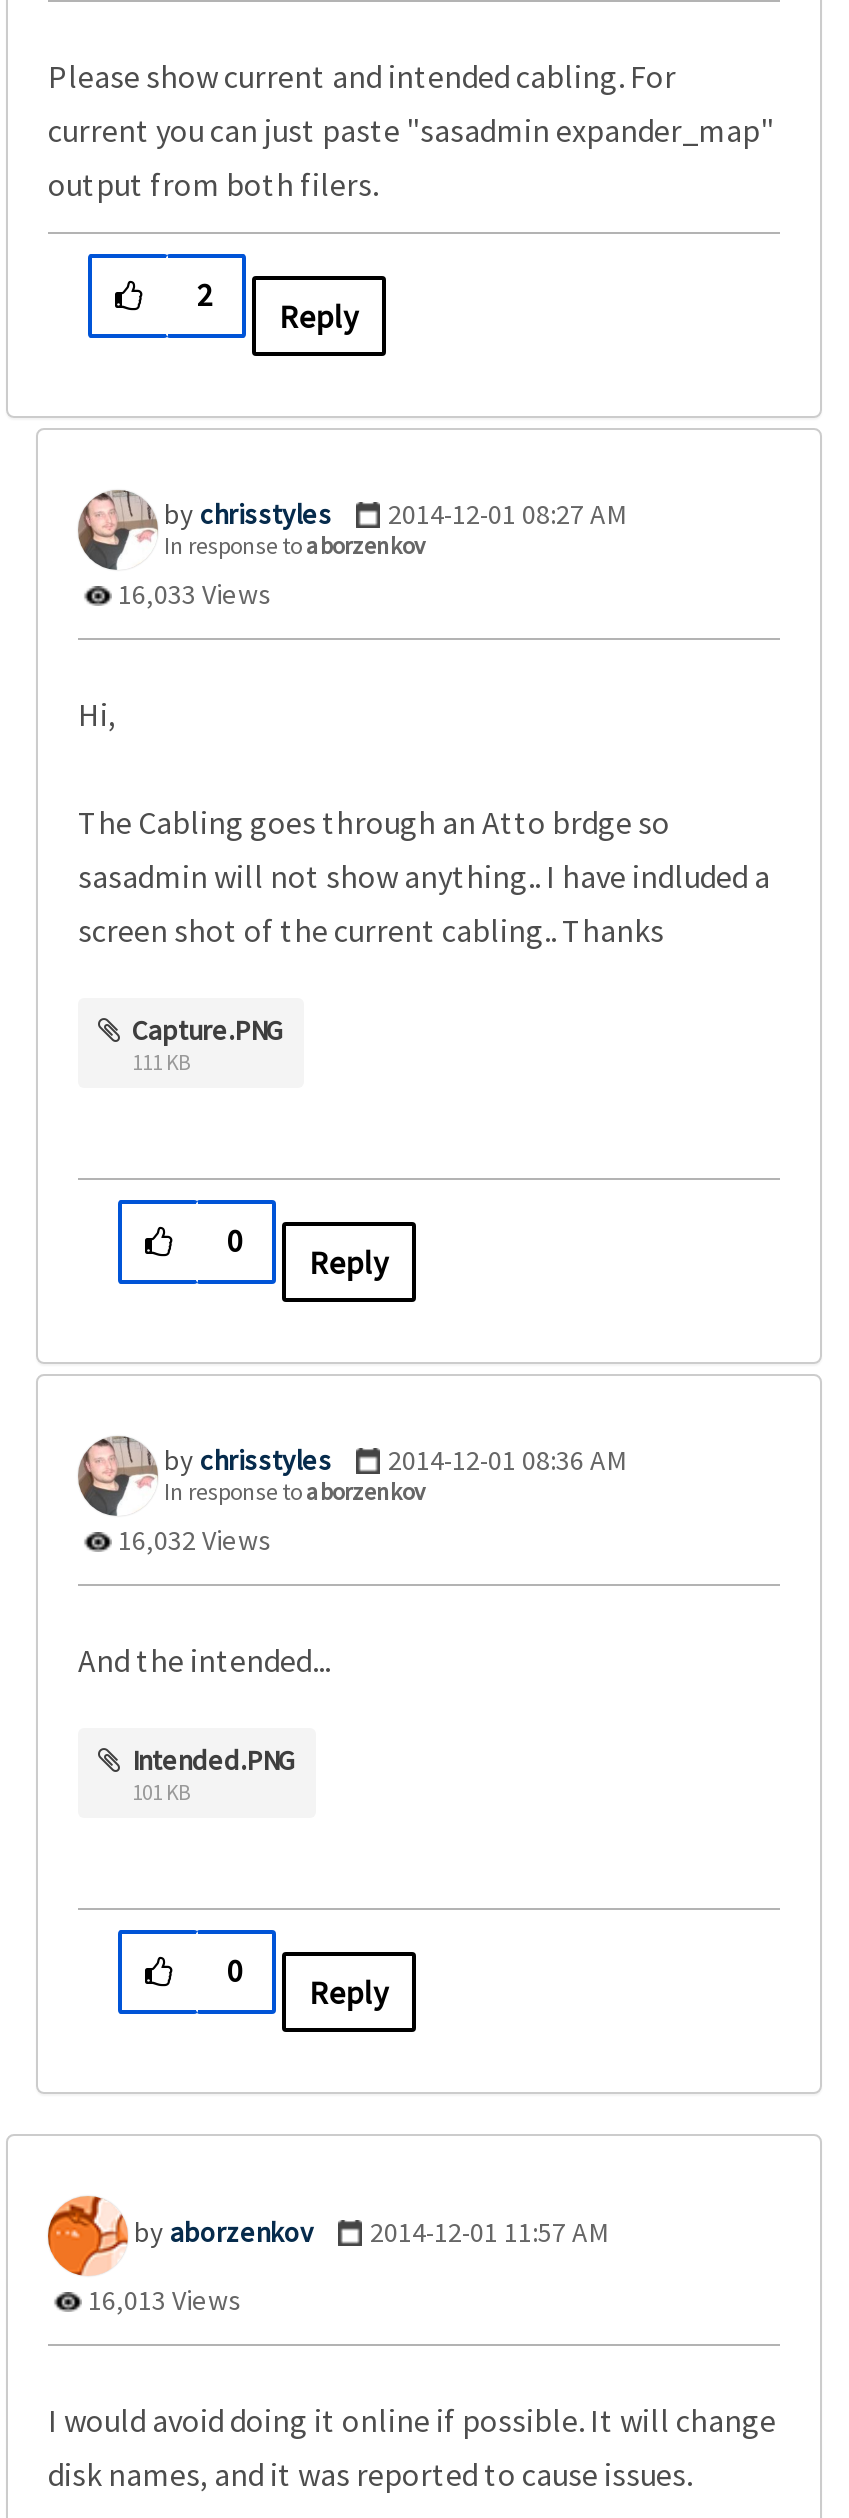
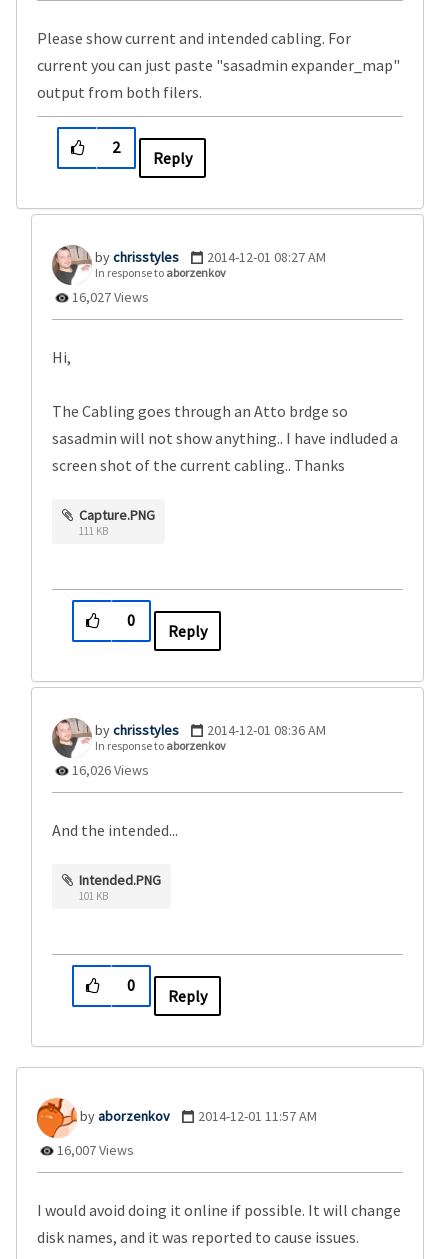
[112,576,272,612] 16,033 Views -> [69,288,149,306] 16,027 Views
[112,1522,272,1558] 16,032 Views -> [69,761,149,779] 16,026 Views
[82,2282,242,2318] 16,013 Views -> [54,1141,134,1159] 16,007 Views

